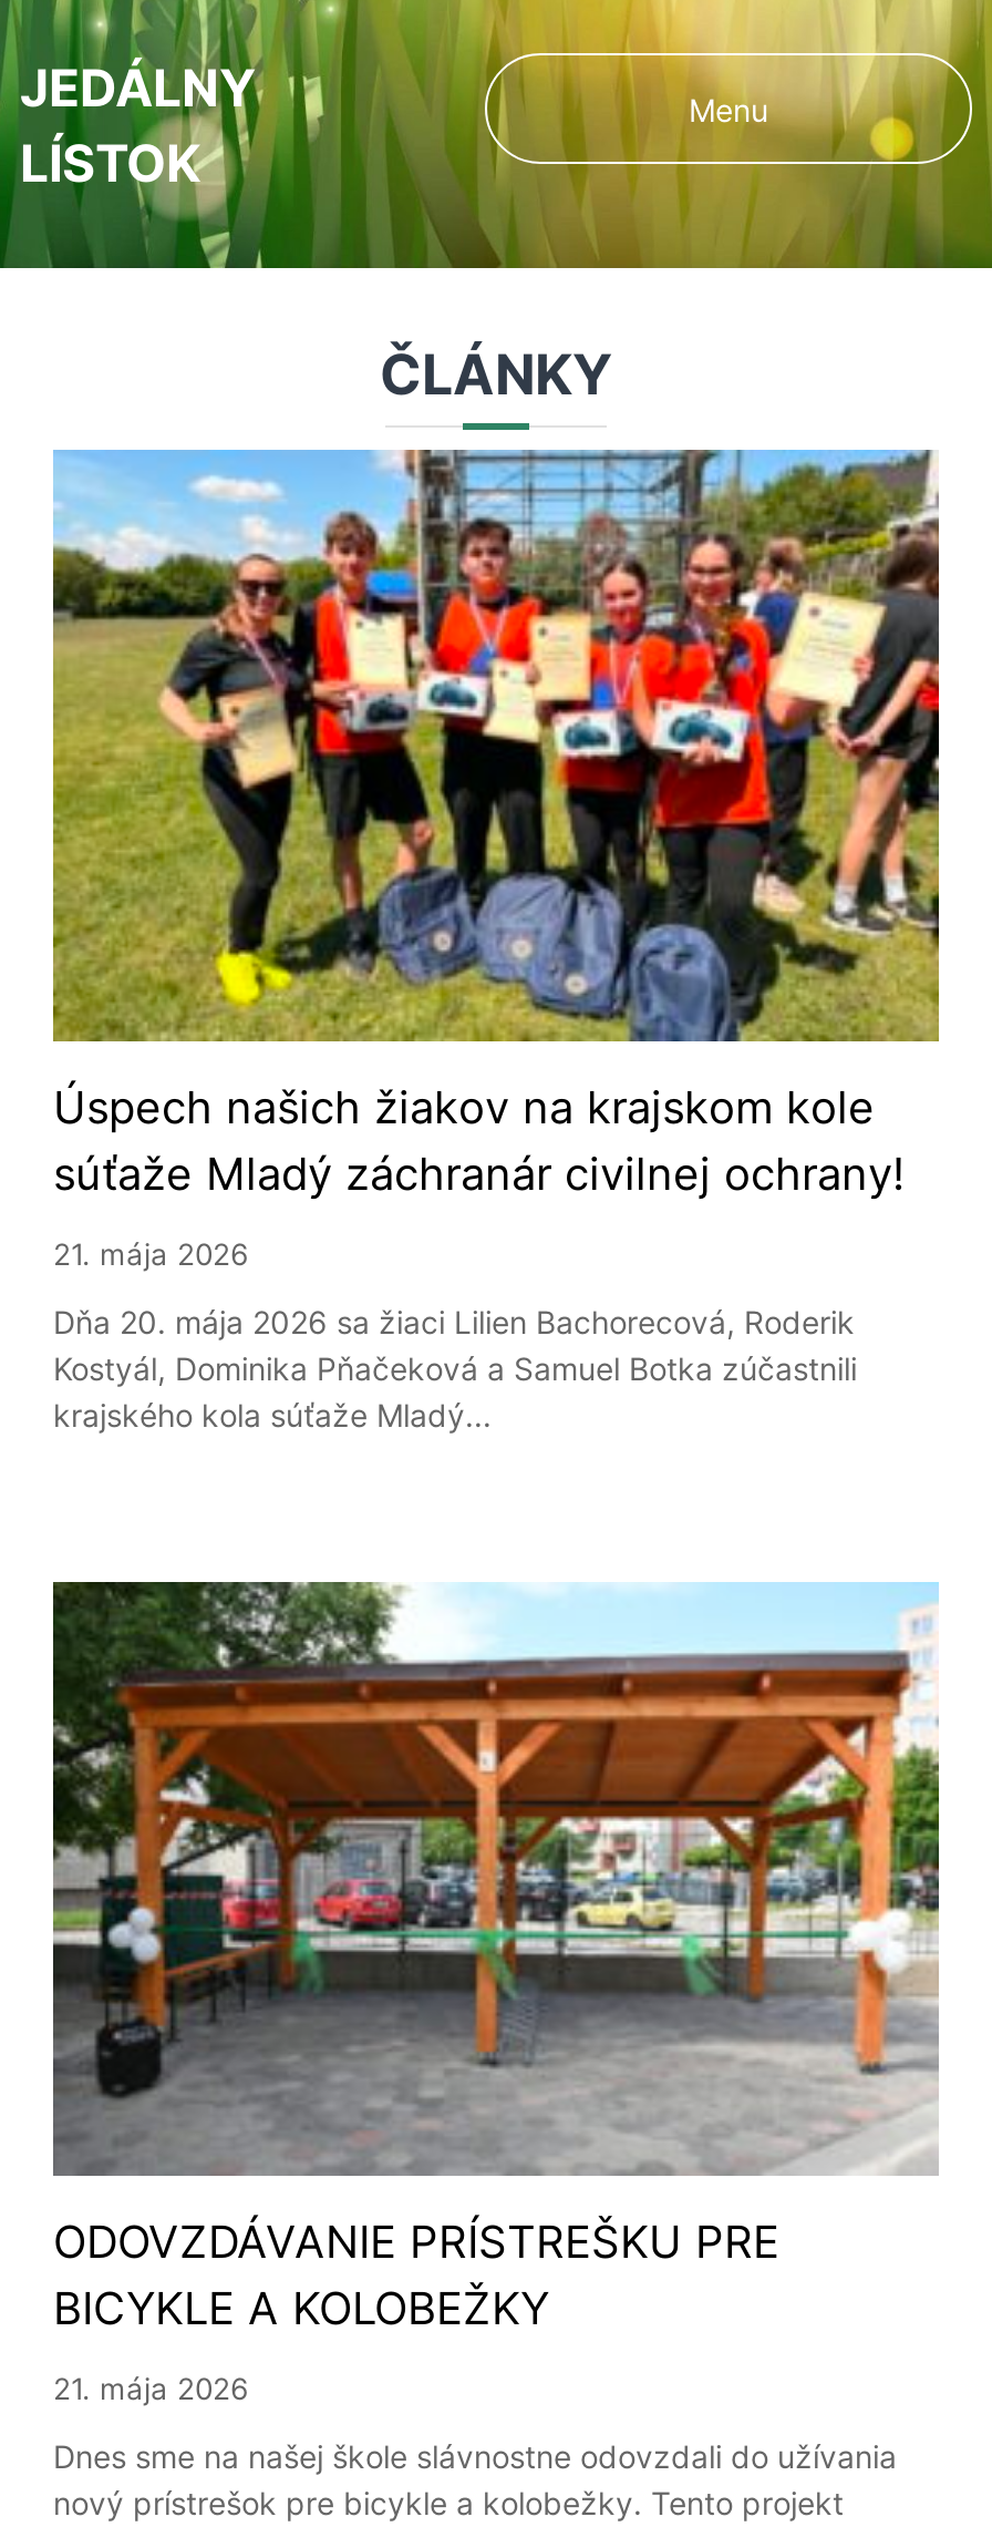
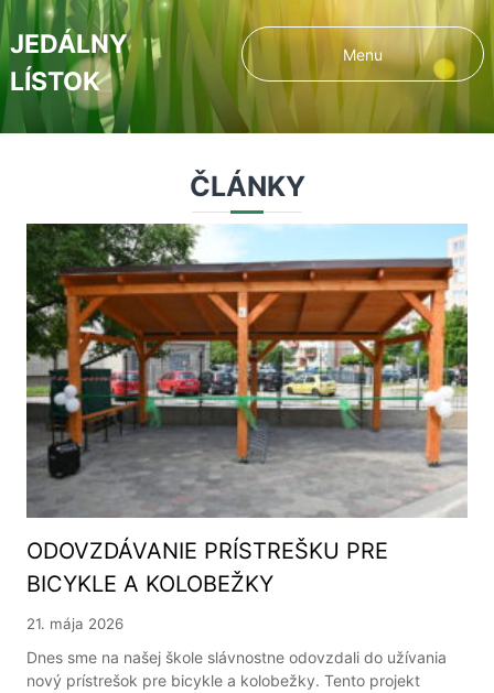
[51,448,941,1434] [image] | Úspech našich žiakov na krajskom kole | súťaže Mladý záchranár civilnej ochrany! | 21. mája 2026 | Dňa 20. mája 2026 sa žiaci Lilien Bachorecová, Roderik | Kostyál, Dominika Pňačeková a Samuel Botka zúčastnili | krajského kola súťaže Mladý... -> none

